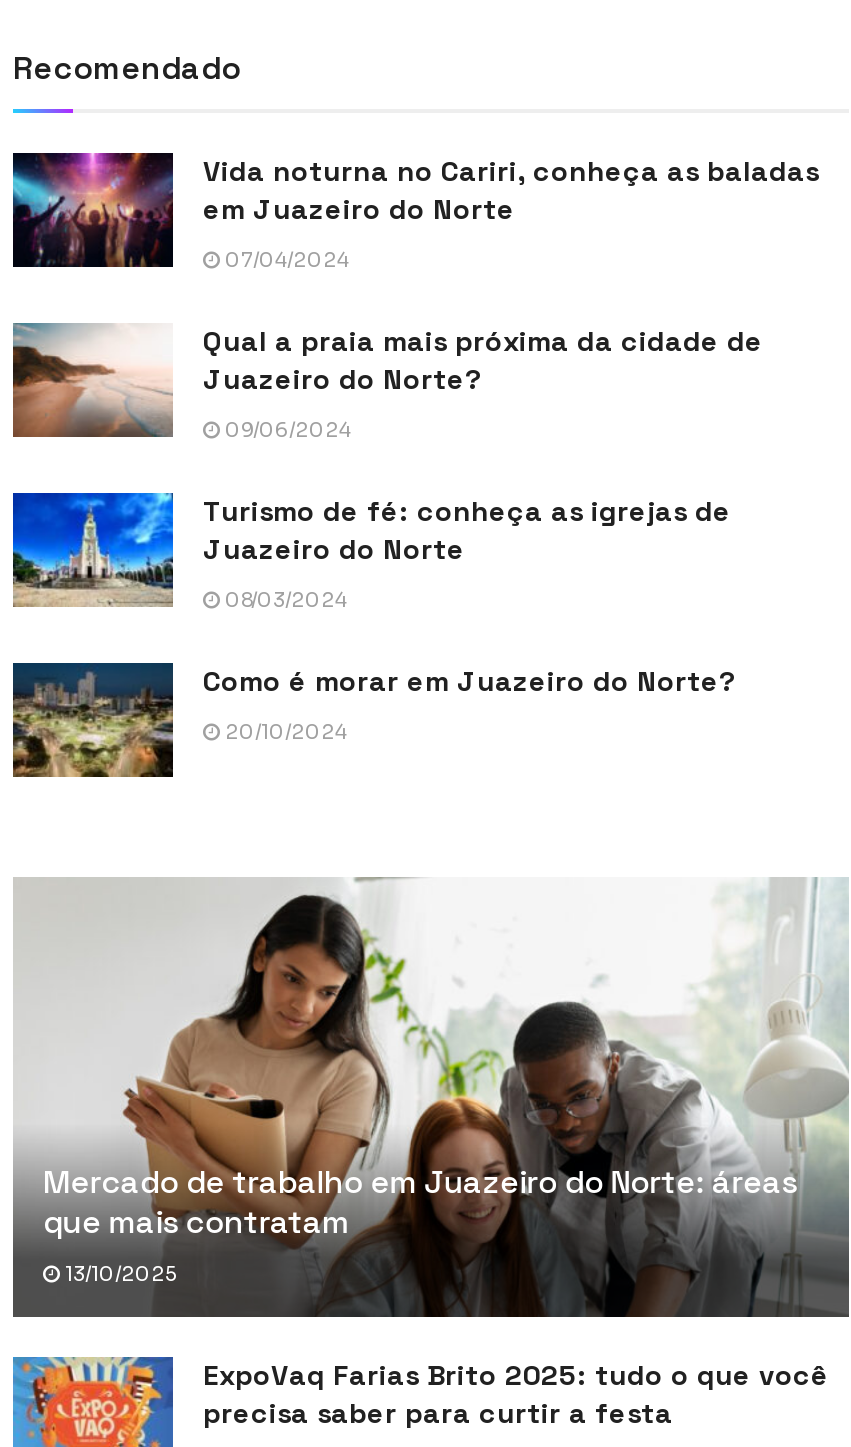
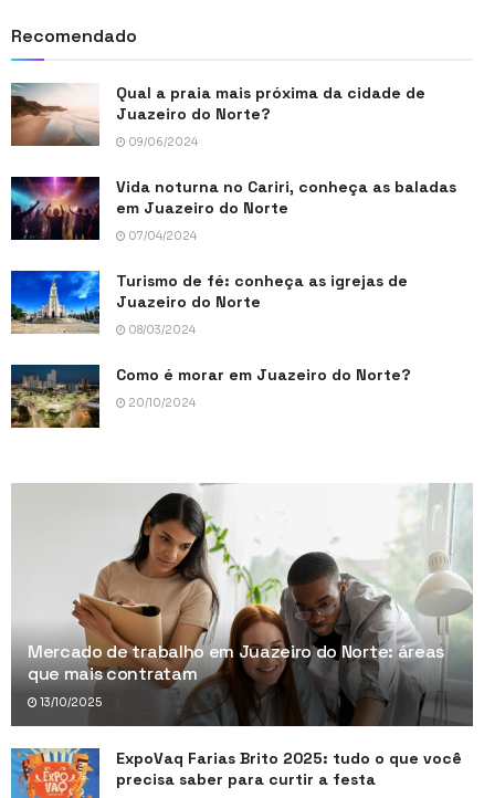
moved [11,151,819,273] -> [10,176,456,243]: [image] | Vida noturna no Cariri, conheça as baladas | em Juazeiro do Norte | 07/04/2024
moved [11,321,763,443] -> [10,82,425,149]: [image] | Qual a praia mais próxima da cidade de | Juazeiro do Norte? | 09/06/2024

